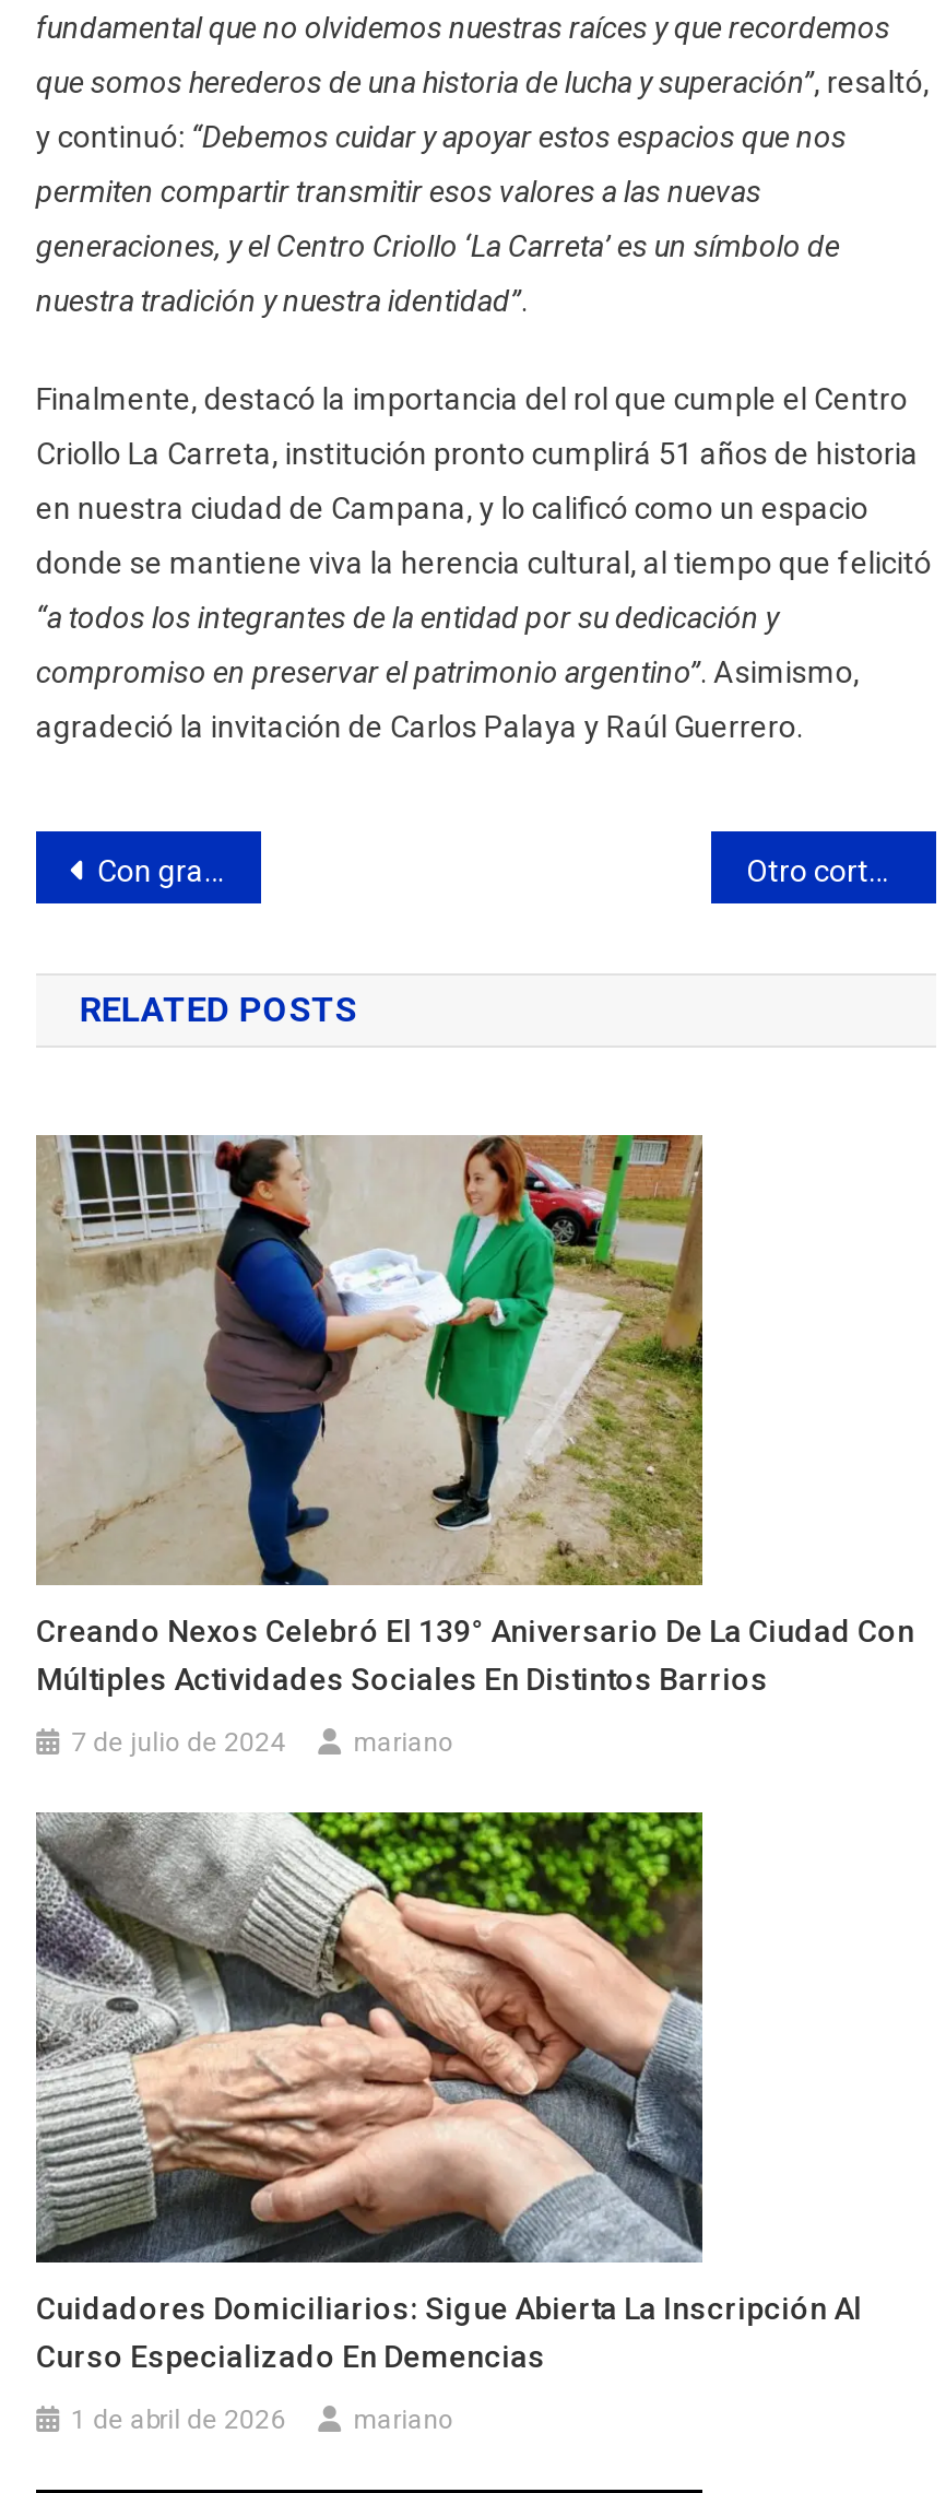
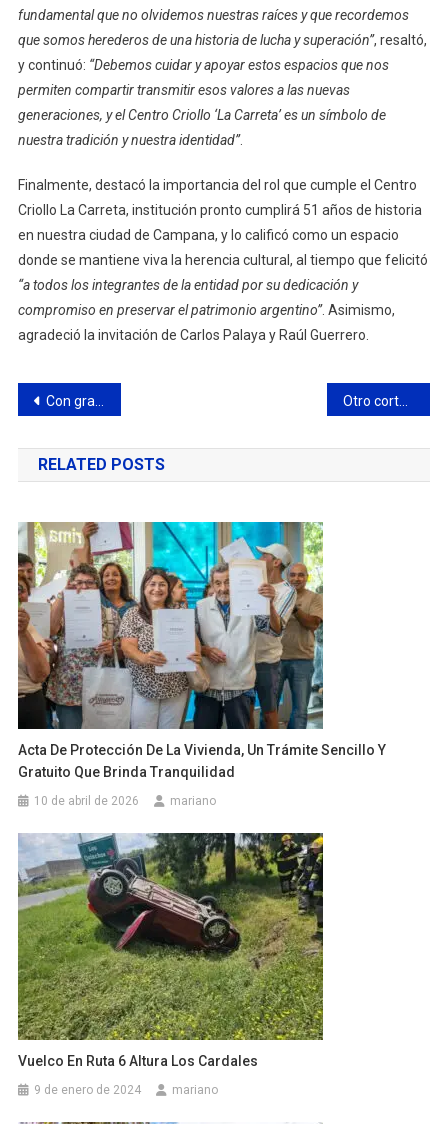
[36,1133,915,1697] [image] | Creando Nexos Celebró El 139° Aniversario De La Ciudad Con | Múltiples Actividades Sociales En Distintos Barrios -> [18,521,386,780] [image] | Acta De Protección De La Vivienda, Un Trámite Sencillo Y | Gratuito Que Brinda Tranquilidad
[71,1727,285,1758] 7 de julio de 2024 -> [34,794,139,808] 10 de abril de 2026
[36,1810,862,2374] [image] | Cuidadores Domiciliarios: Sigue Abierta La Inscripción Al | Curso Especializado En Demencias -> [18,832,324,1069] [image] | Vuelco En Ruta 6 Altura Los Cardales
[71,2405,285,2435] 1 de abril de 2026 -> [34,1083,141,1097] 9 de enero de 2024

